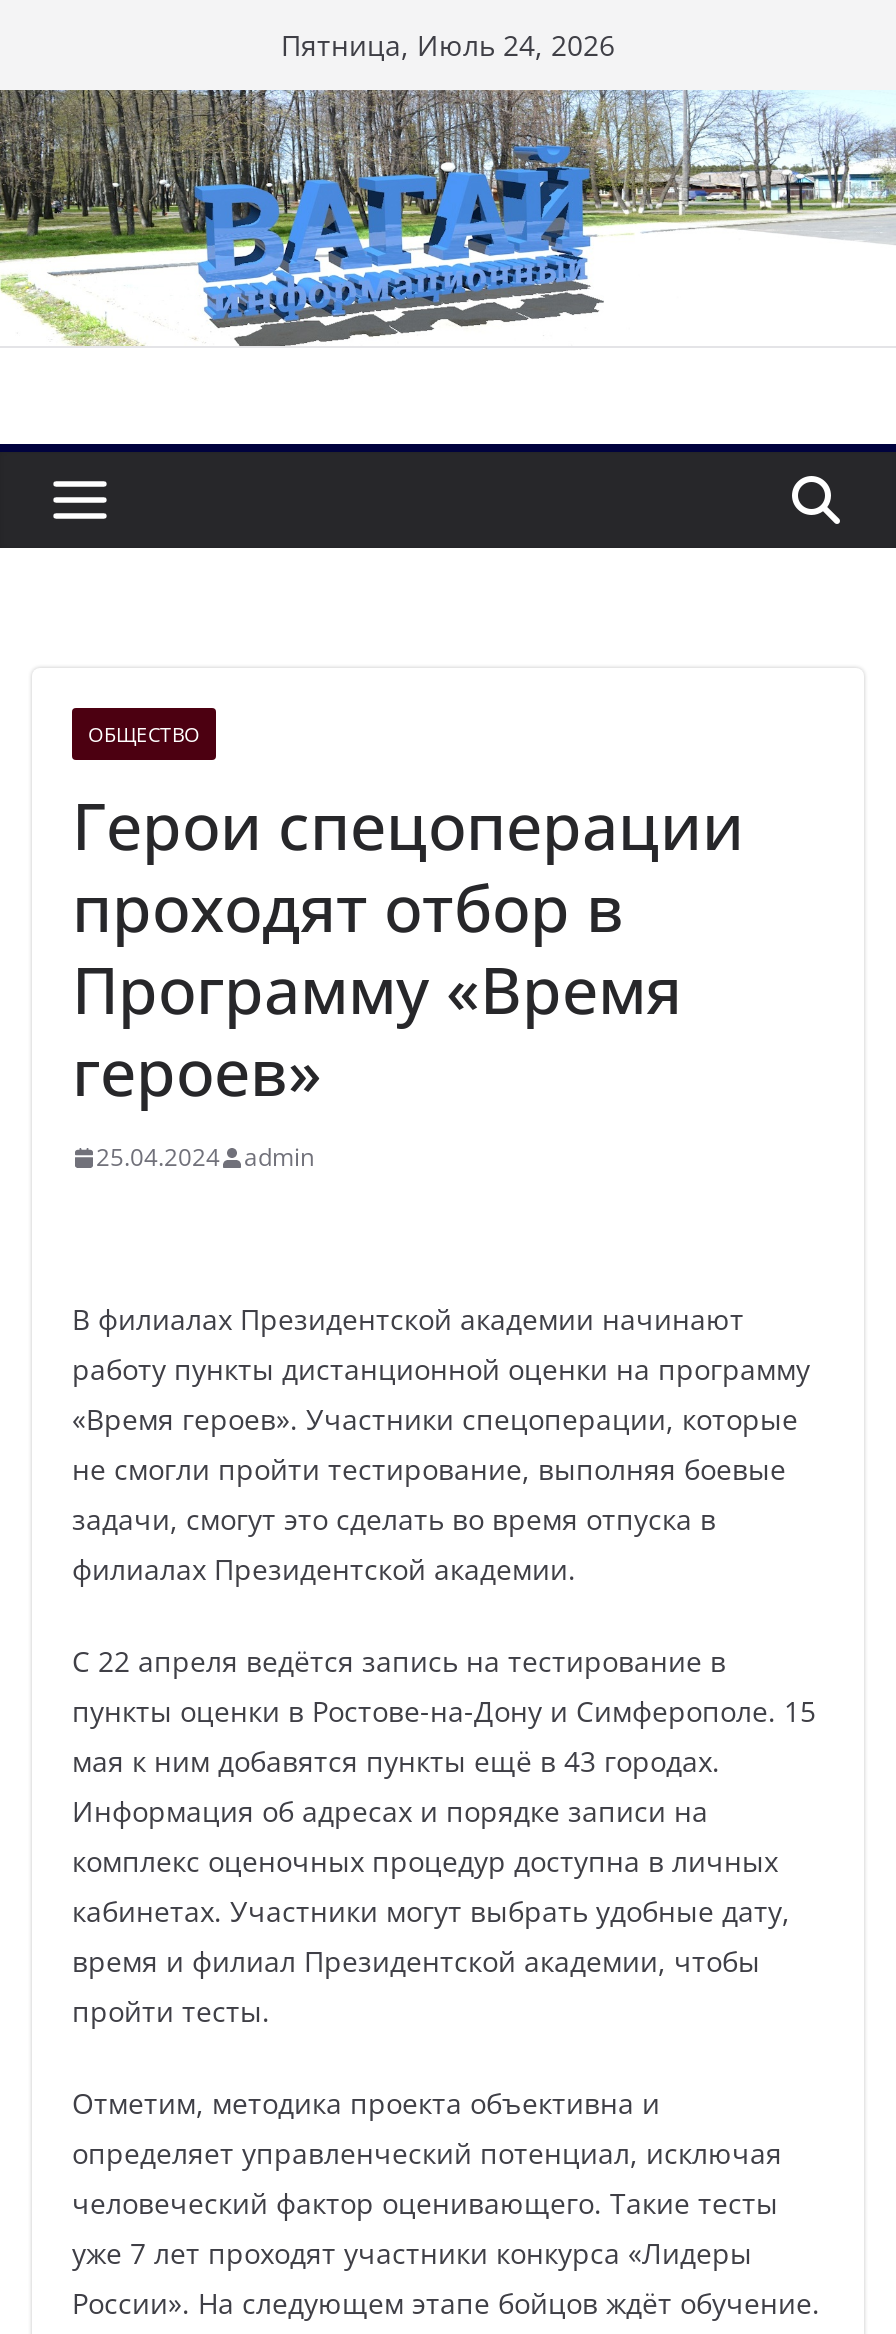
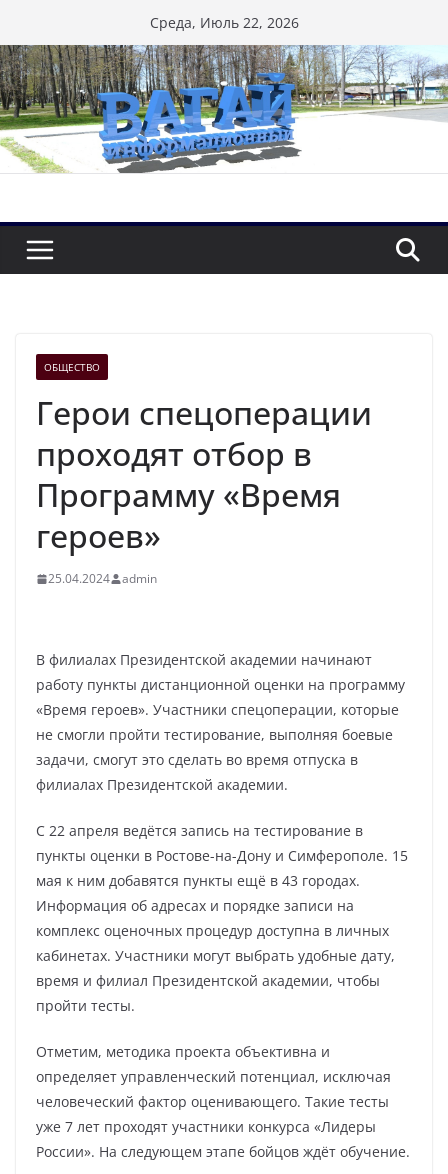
[281,26,615,64] Пятница, Июль 24, 2026 -> [149,13,298,32] Среда, Июль 22, 2026

